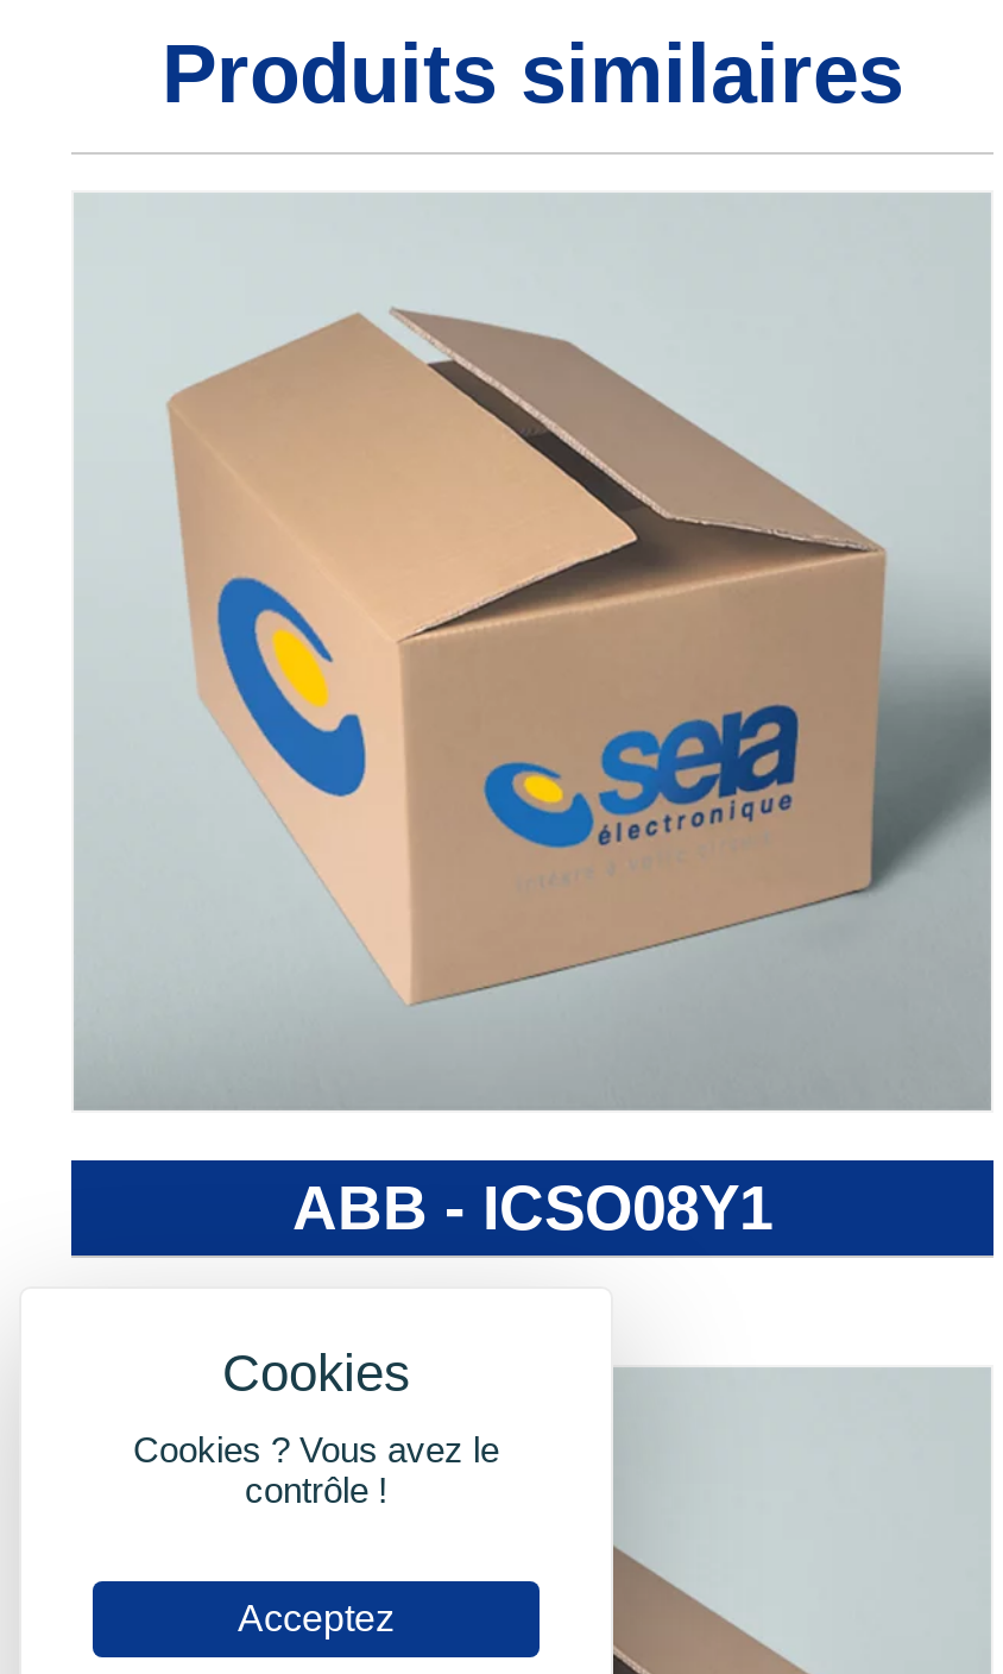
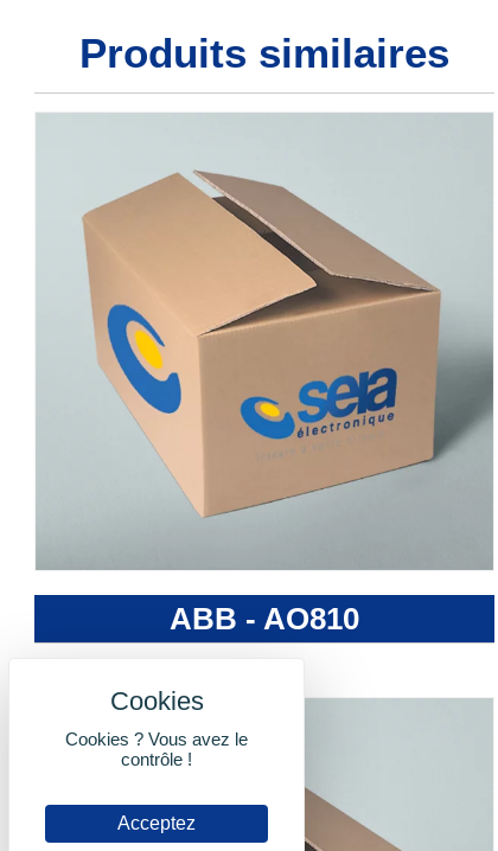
[292,1172,772,1244] ABB - ICSO08Y1 -> [170,601,359,636] ABB - AO810

